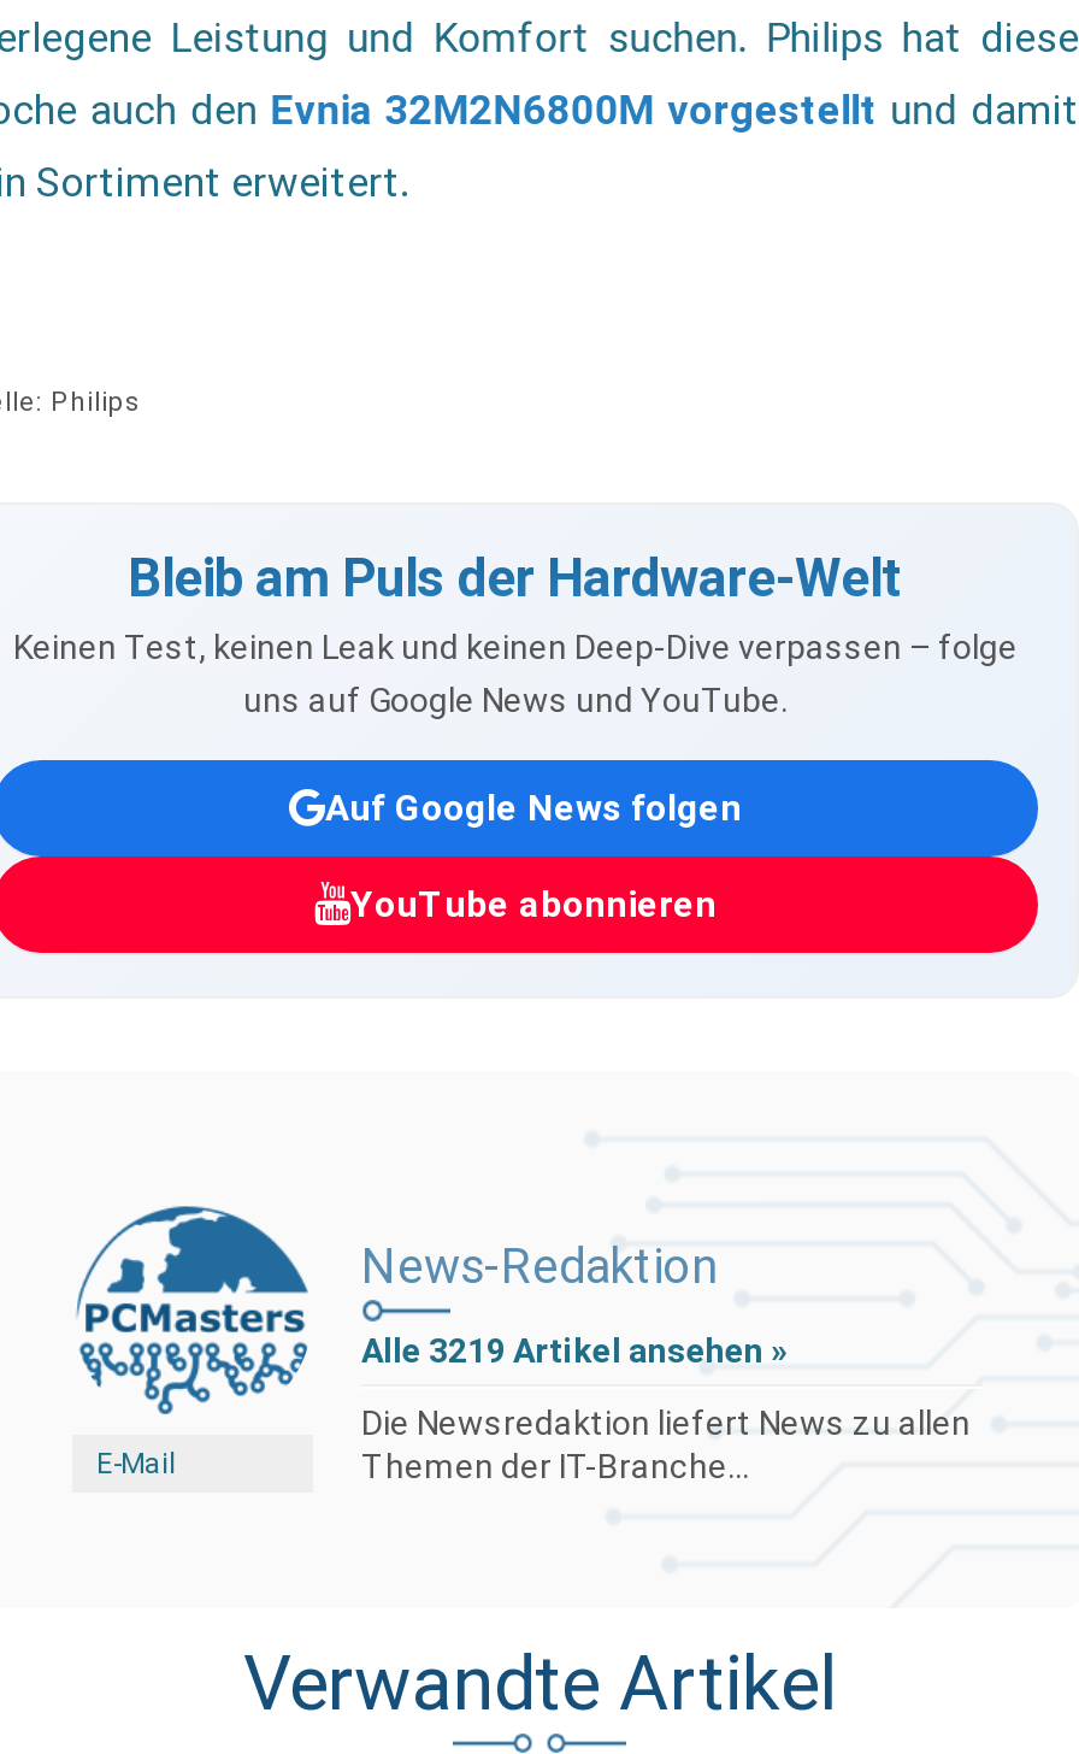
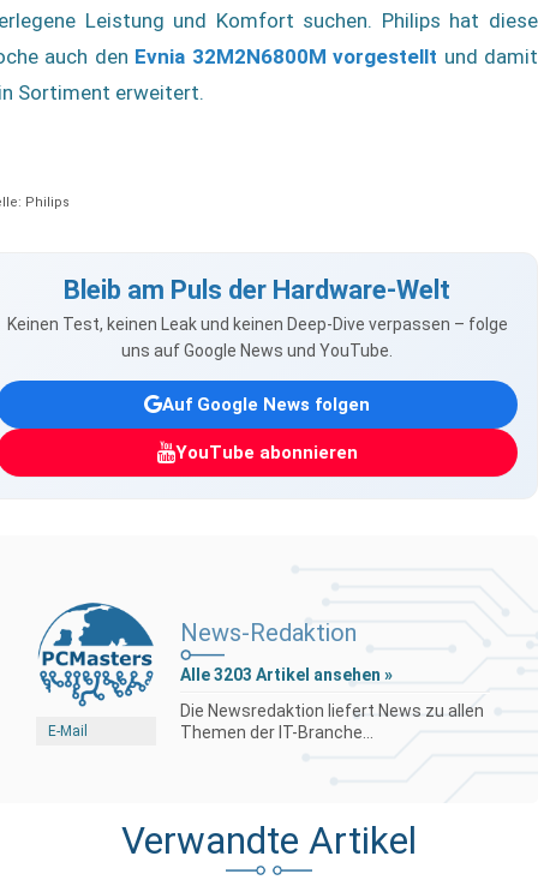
[361,1332,788,1371] Alle 3219 Artikel ansehen » -> [180,666,393,685] Alle 3203 Artikel ansehen »

